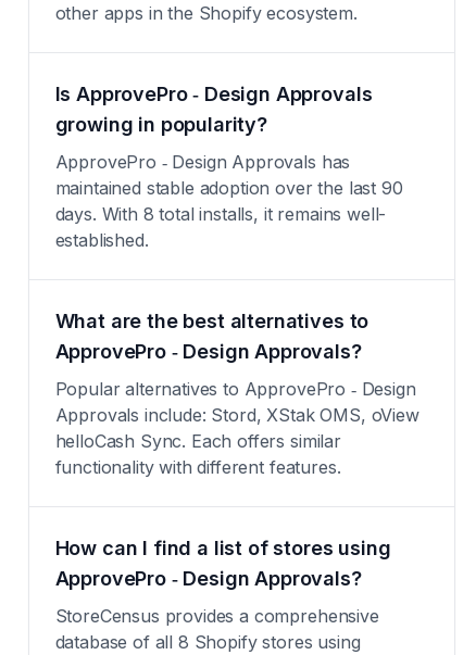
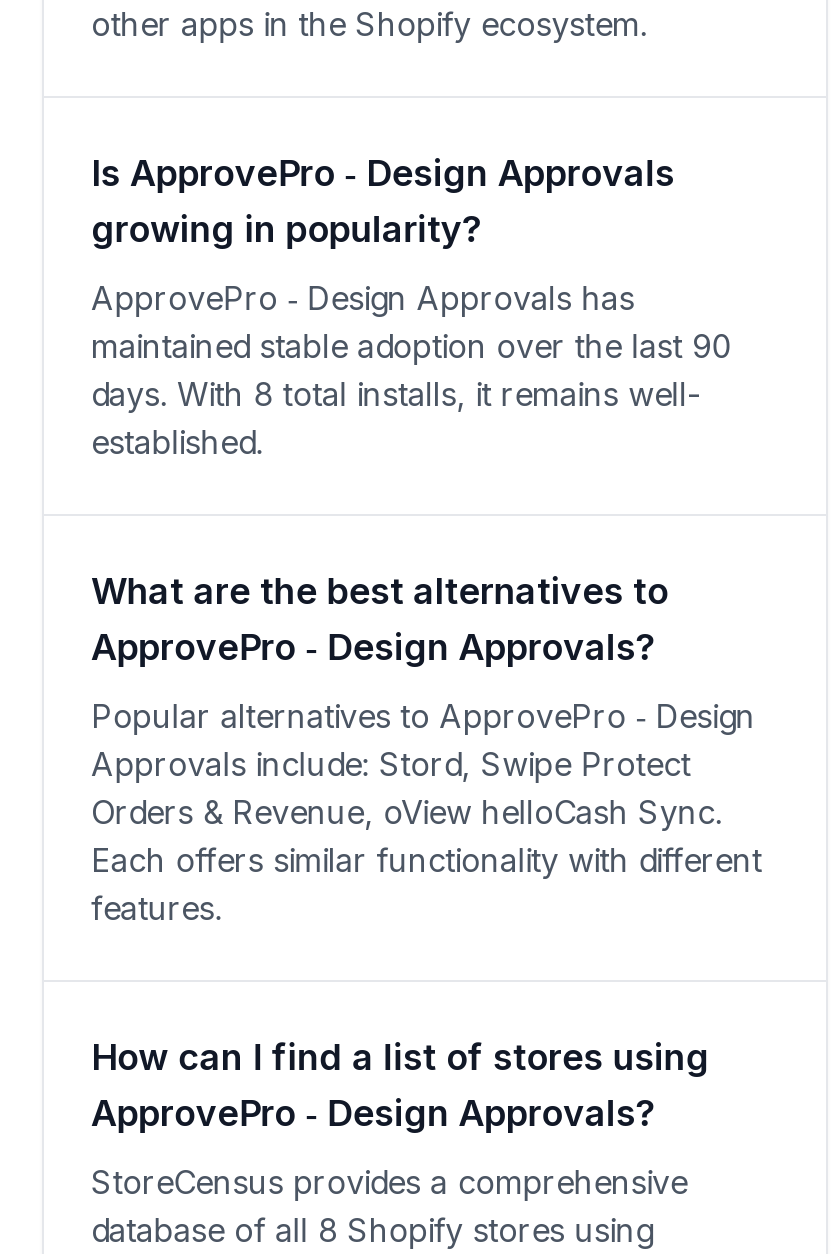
[55,404,419,478] Approvals include: Stord, XStak OMS, oView | helloCash Sync. Each offers similar | functionality with different features. -> [91,744,762,928] Approvals include: Stord, Swipe Protect | Orders & Revenue, oView helloCash Sync. | Each offers similar functionality with different | features.

